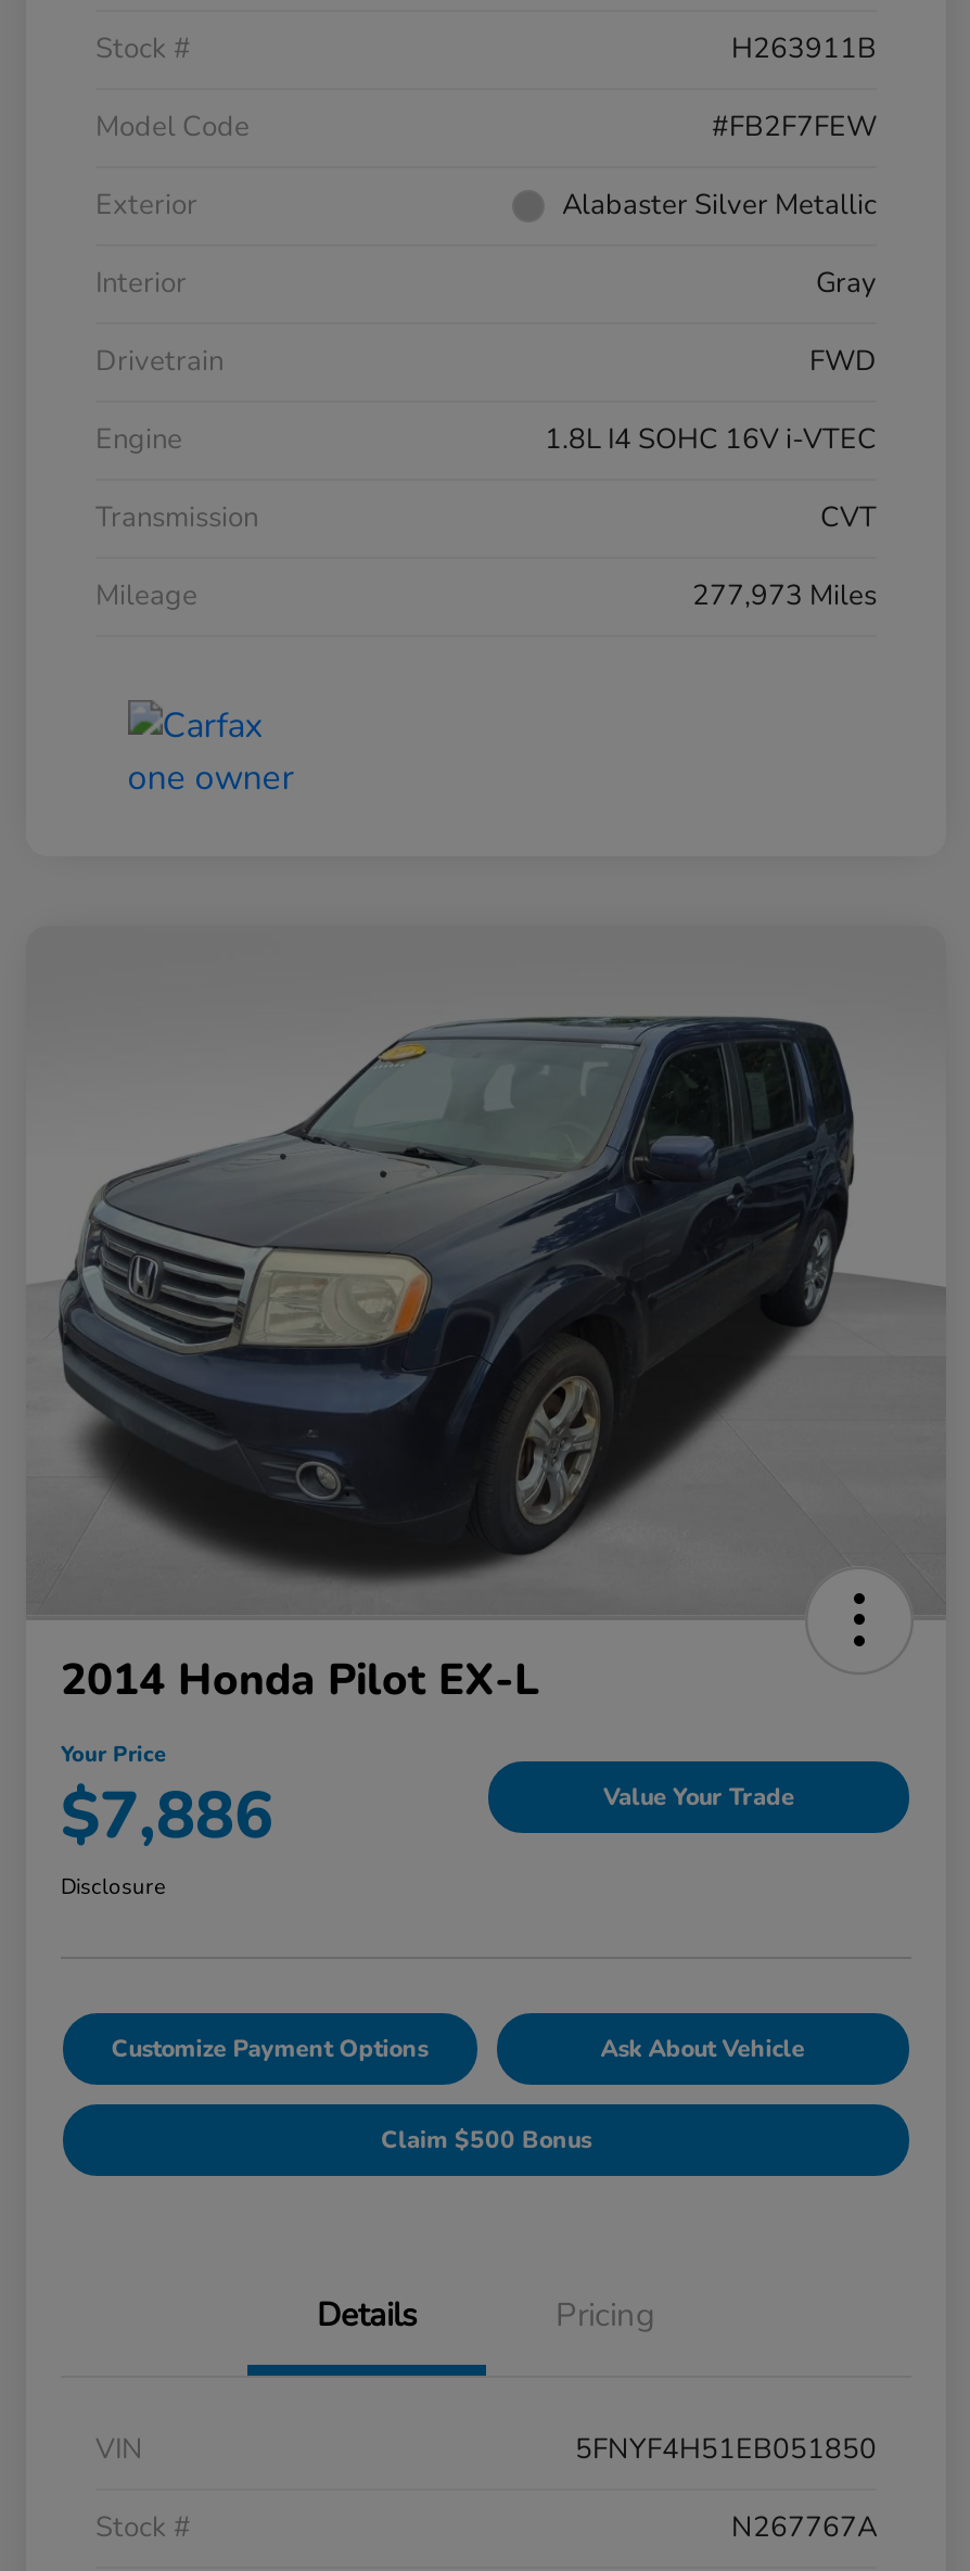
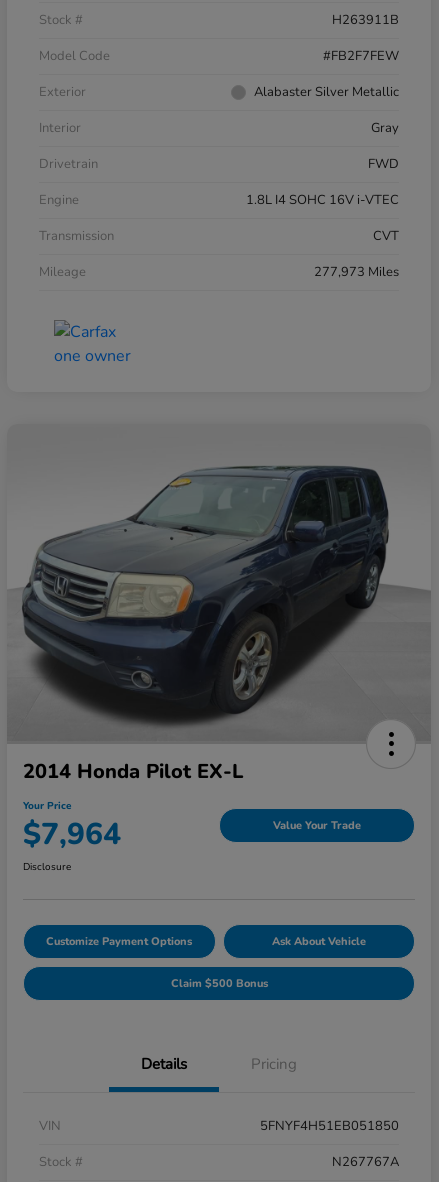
[61,1773,273,1862] $7,886 -> [23,814,121,855] $7,964

